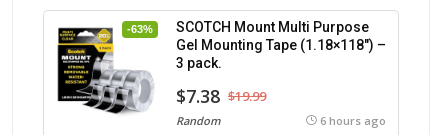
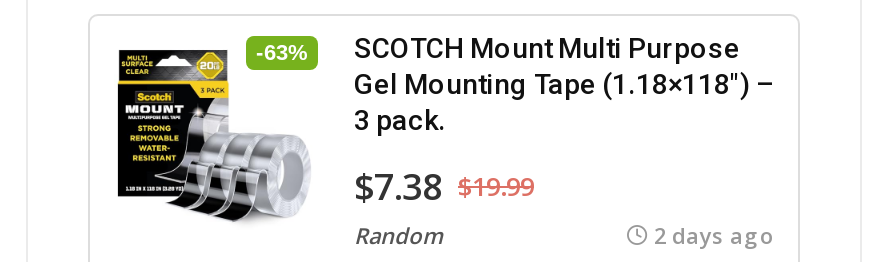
[320,113,386,128] 6 hours ago -> [654,220,774,250] 2 days ago

